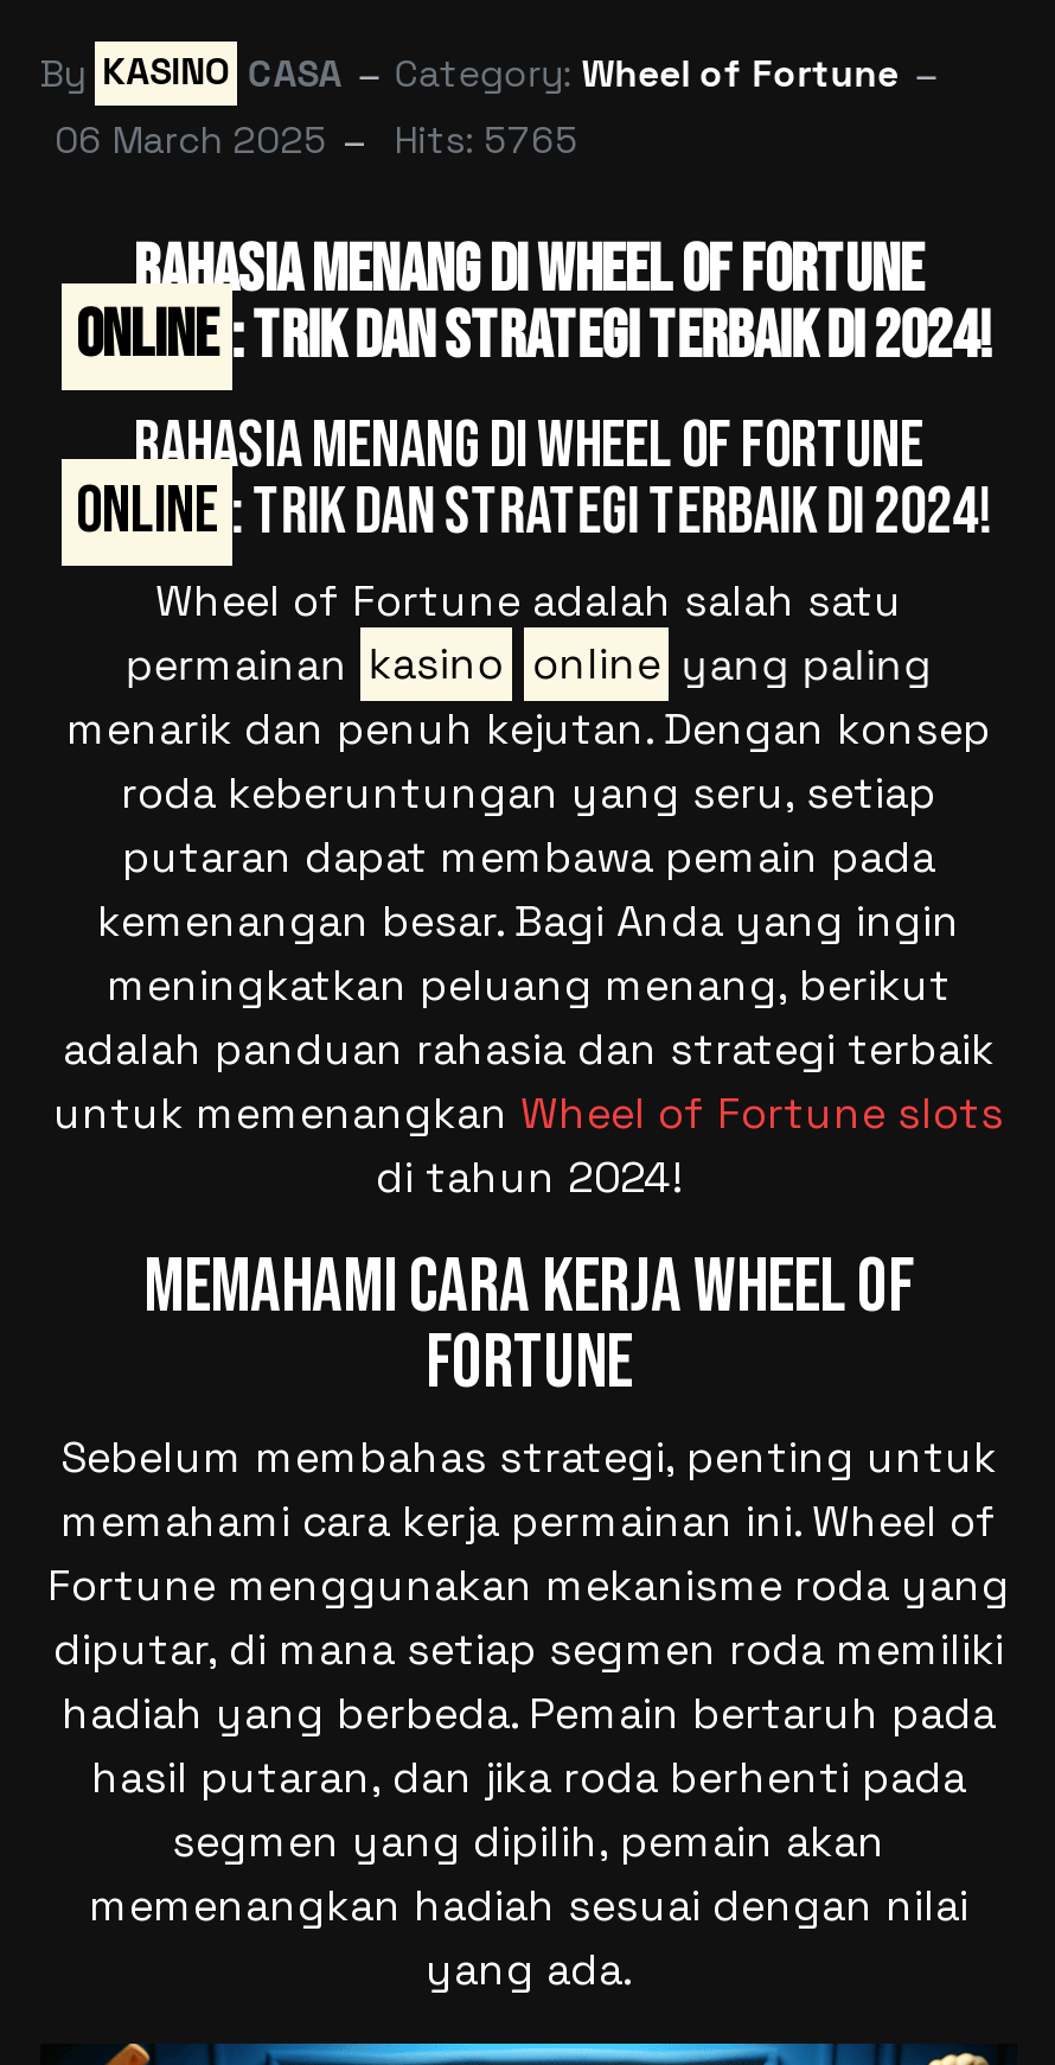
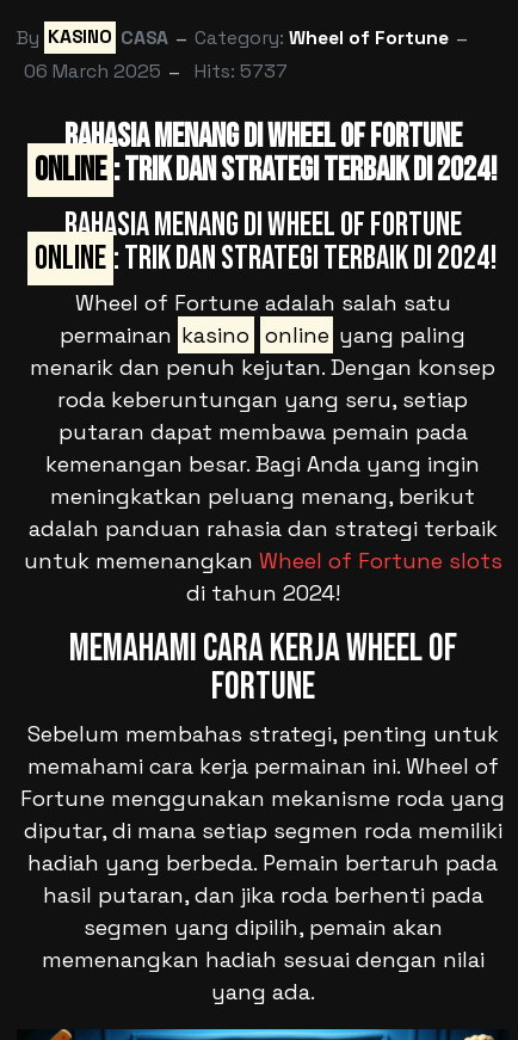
[55,116,578,164] 06 March 2025 Hits: 5765 -> [24,59,288,83] 06 March 2025 Hits: 5737

